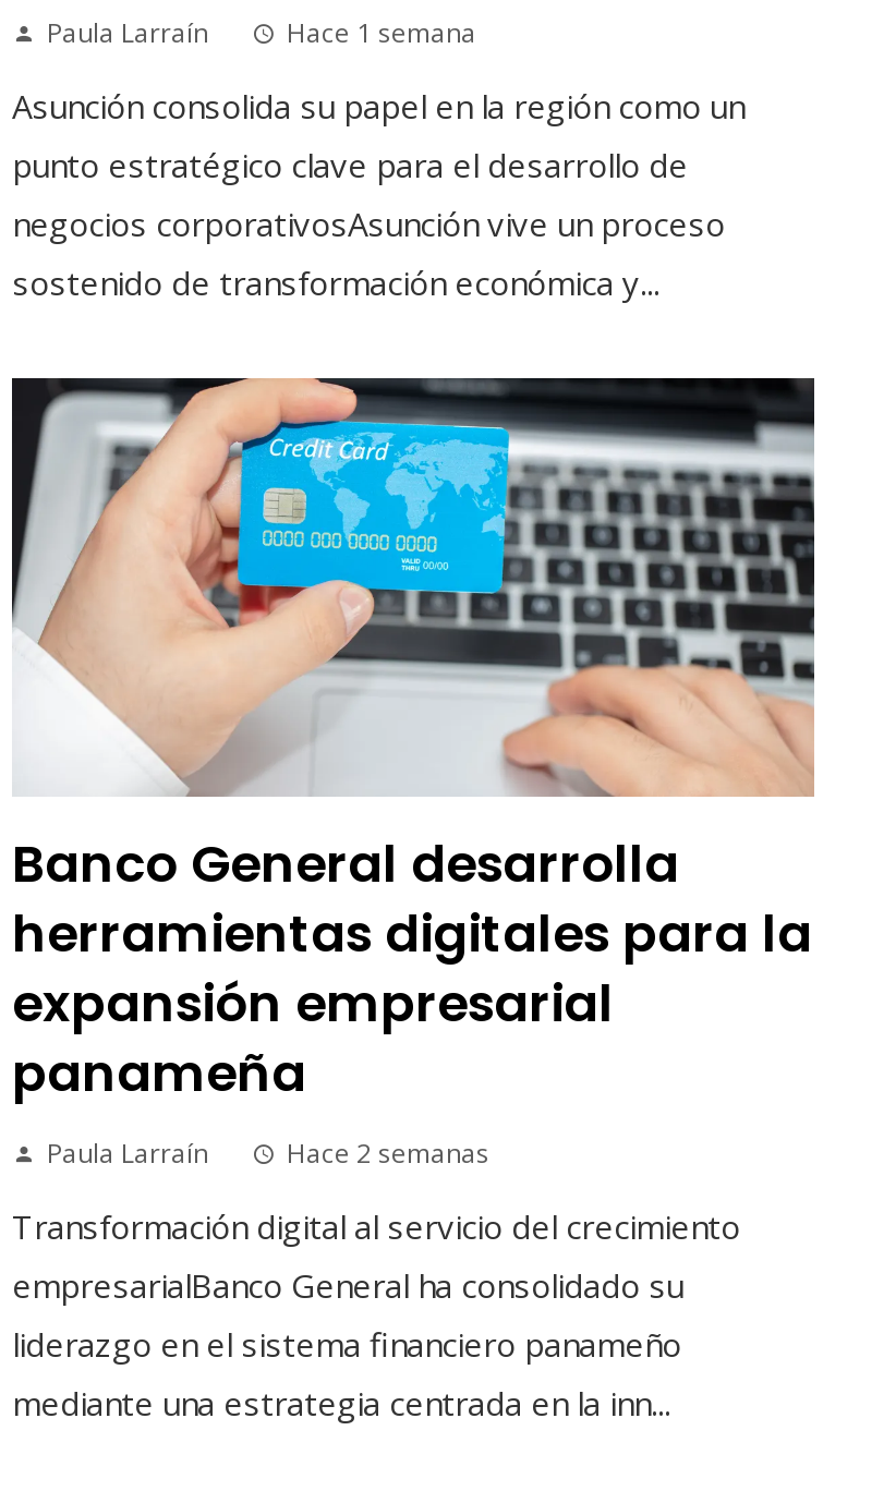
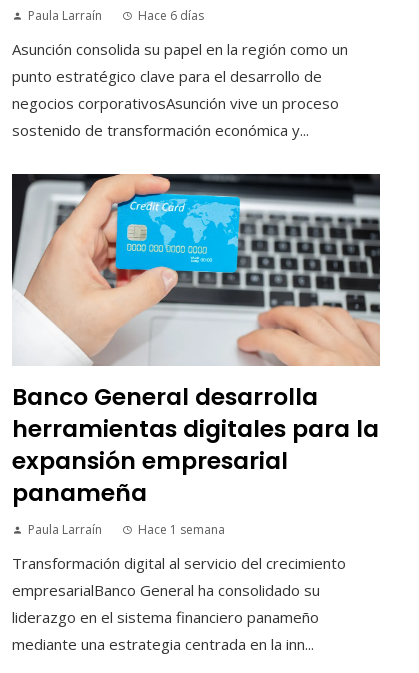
[287,14,476,51] Hace 1 semana -> [138,7,204,24] Hace 6 días
[287,1134,489,1171] Hace 2 semanas -> [138,521,225,538] Hace 1 semana

